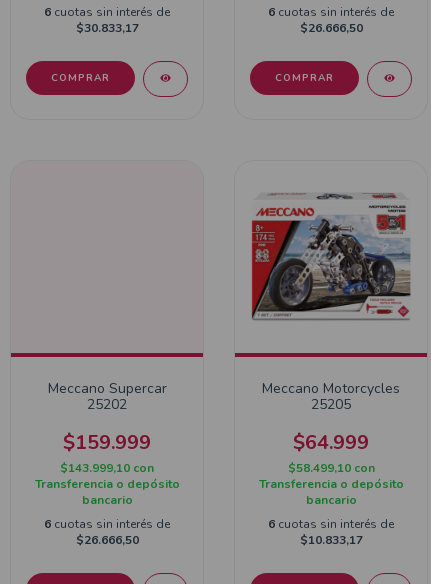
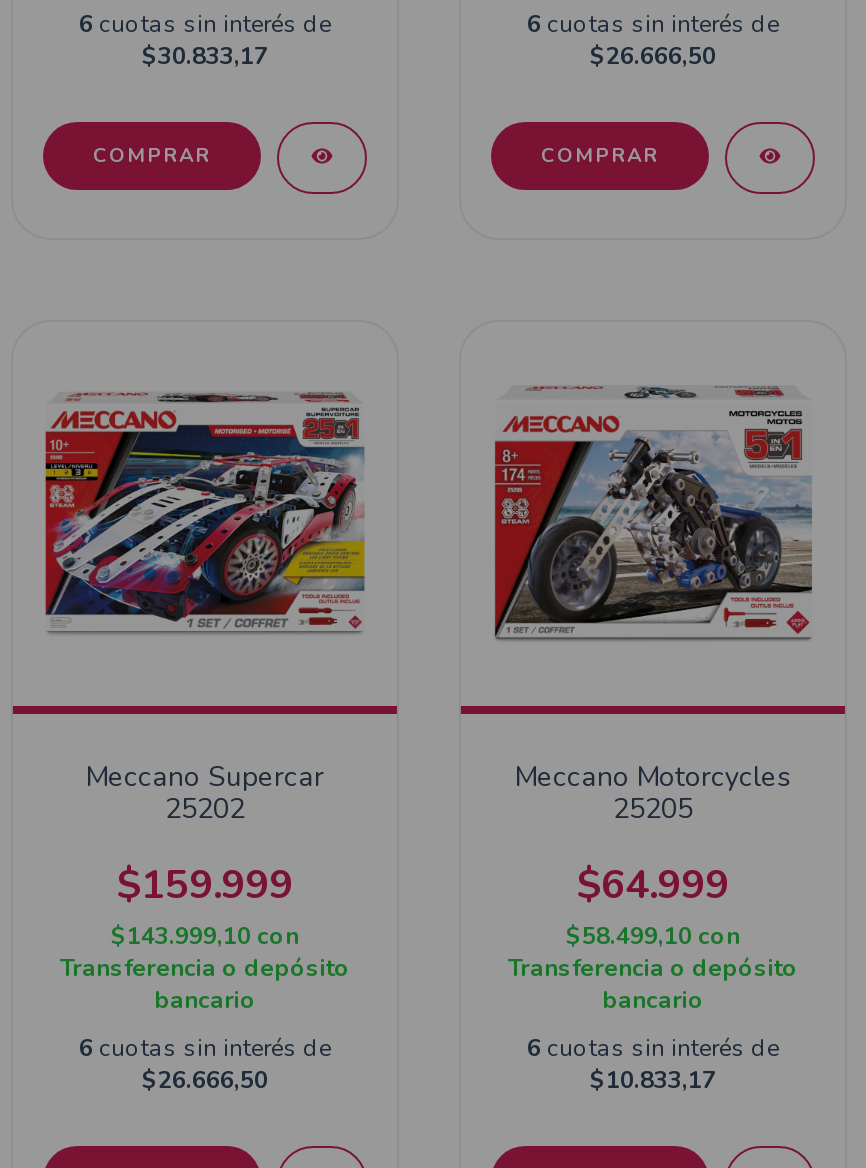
none -> [43,392,367,634] [image]

